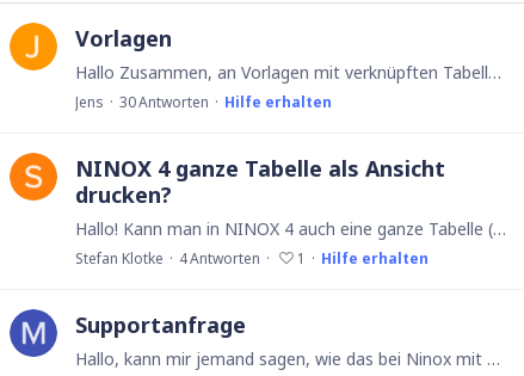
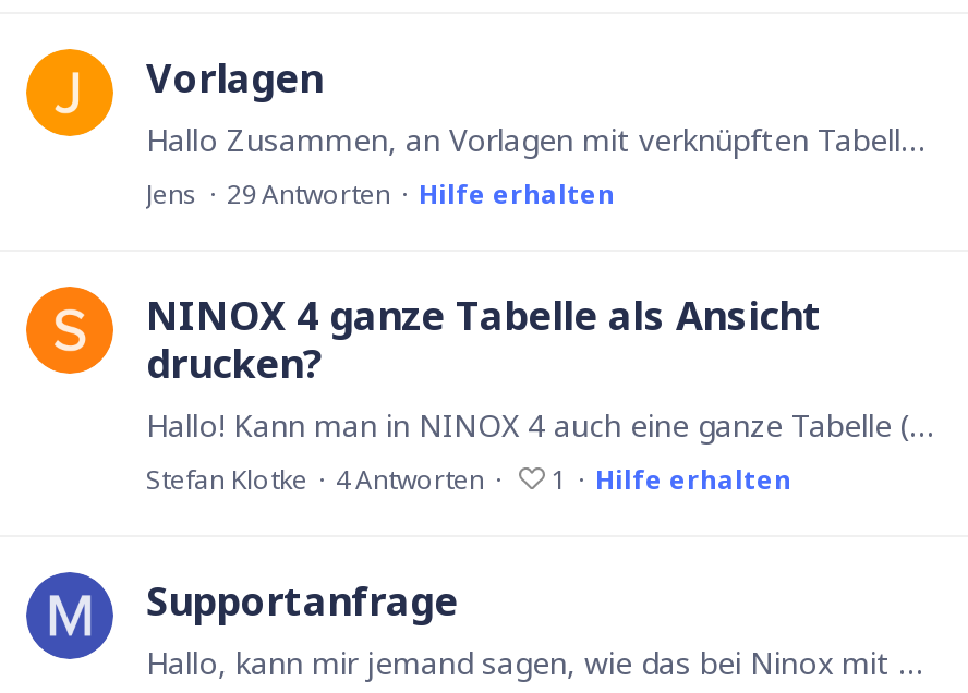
[75,92,332,112] Jens 30 Antworten Hilfe erhalten -> [146,175,615,212] Jens 29 Antworten Hilfe erhalten

